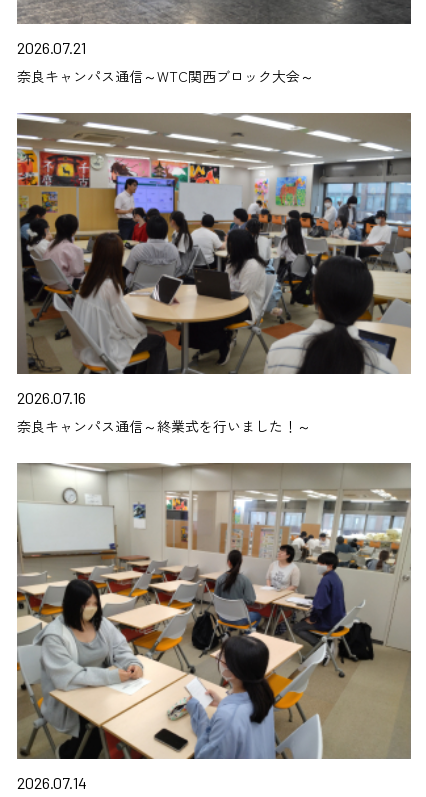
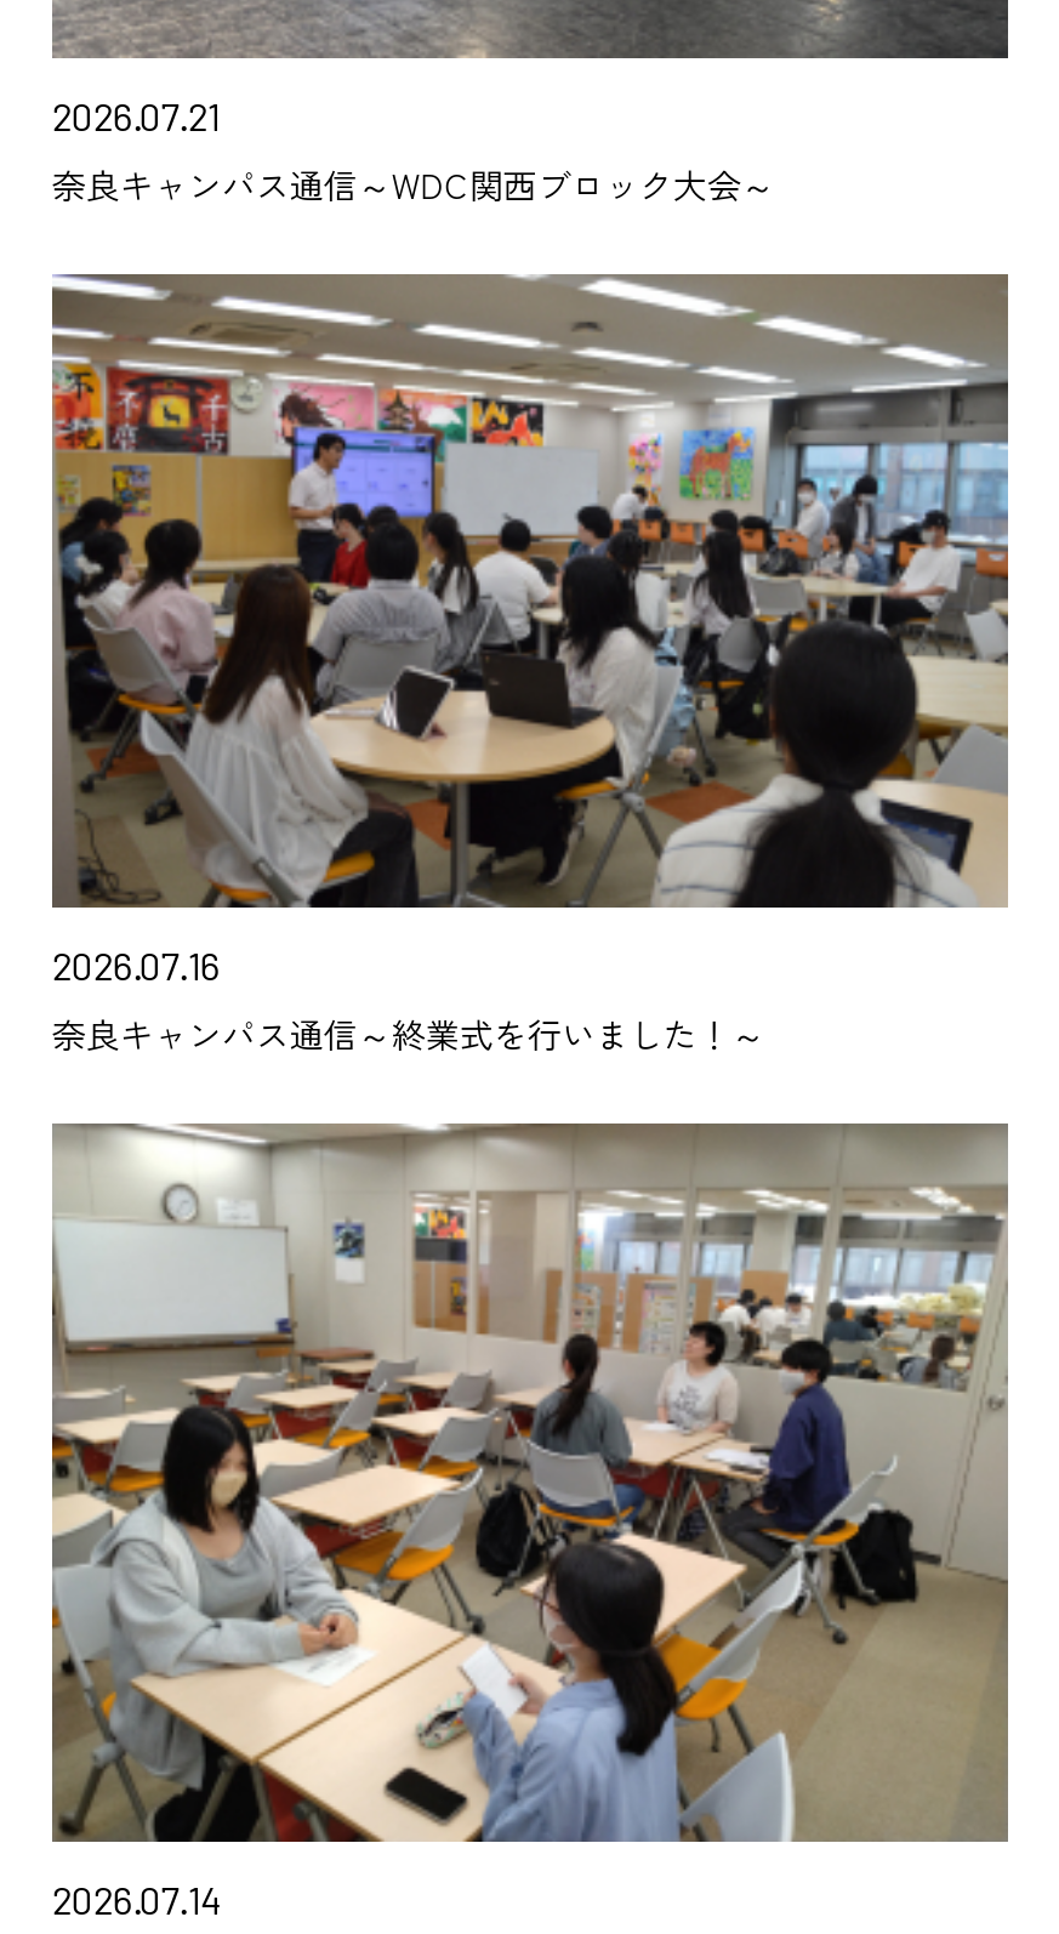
[17,66,314,86] 奈良キャンパス通信～WTC関西ブロック大会～ -> [52,160,775,208] 奈良キャンパス通信～WDC関西ブロック大会～

